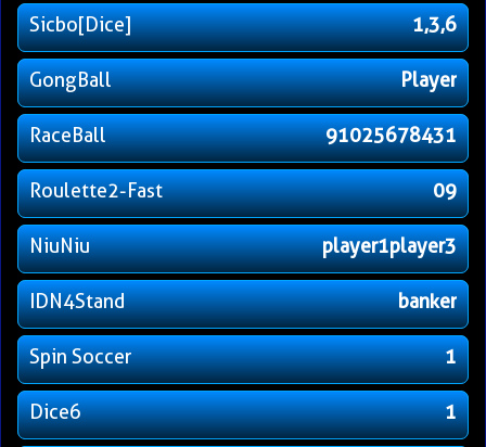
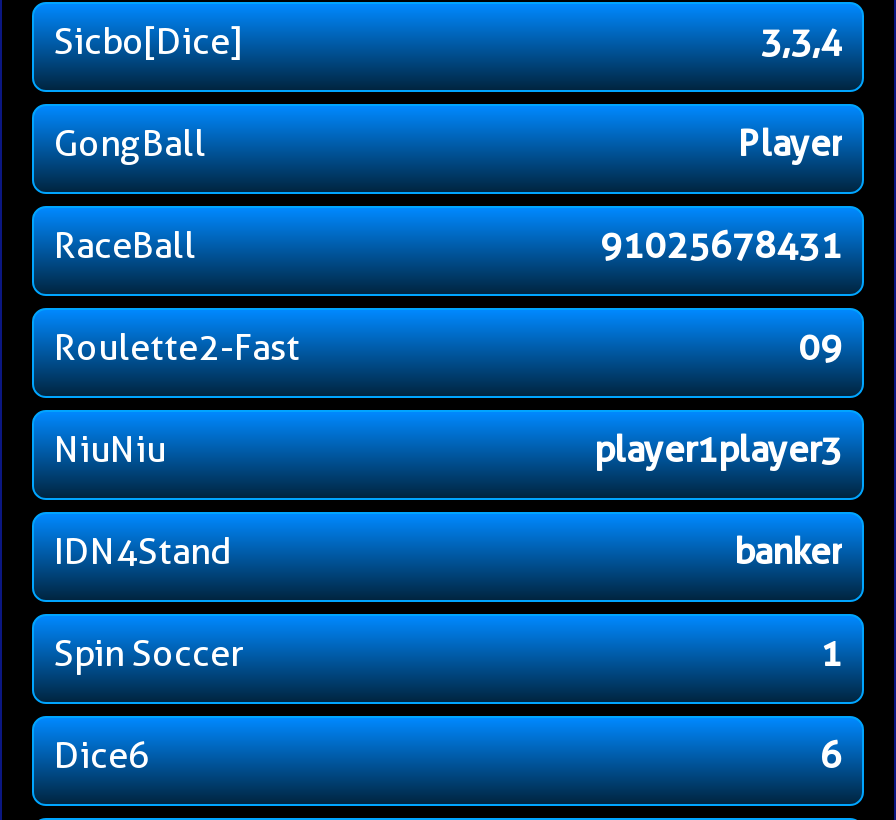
[412,13,457,36] 1,3,6 -> [760,21,842,63] 3,3,4
[445,401,457,424] 1 -> [820,735,842,777] 6

